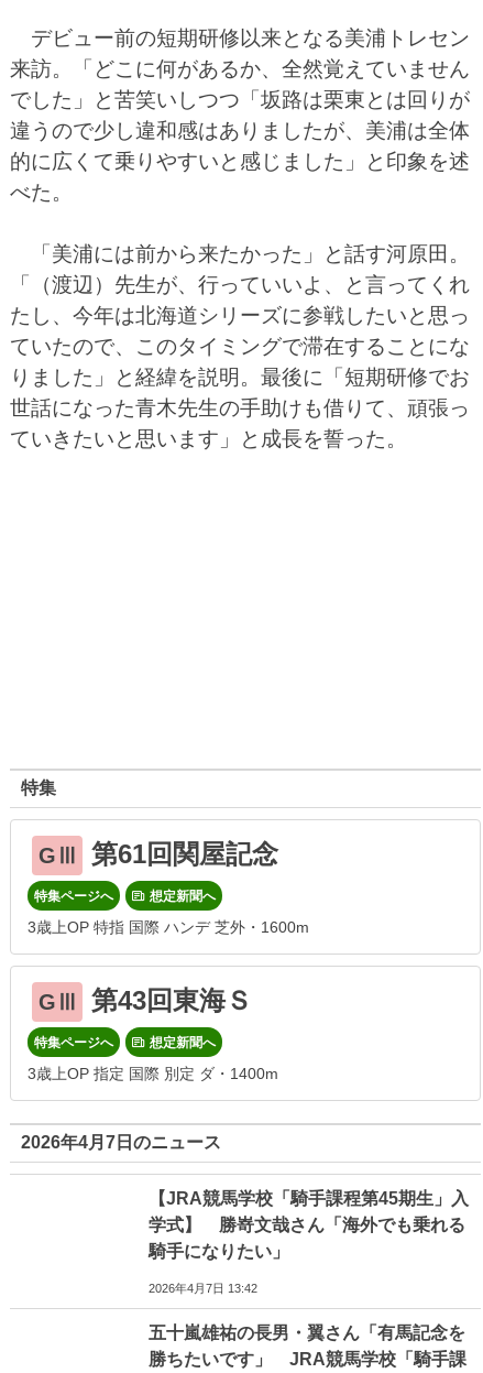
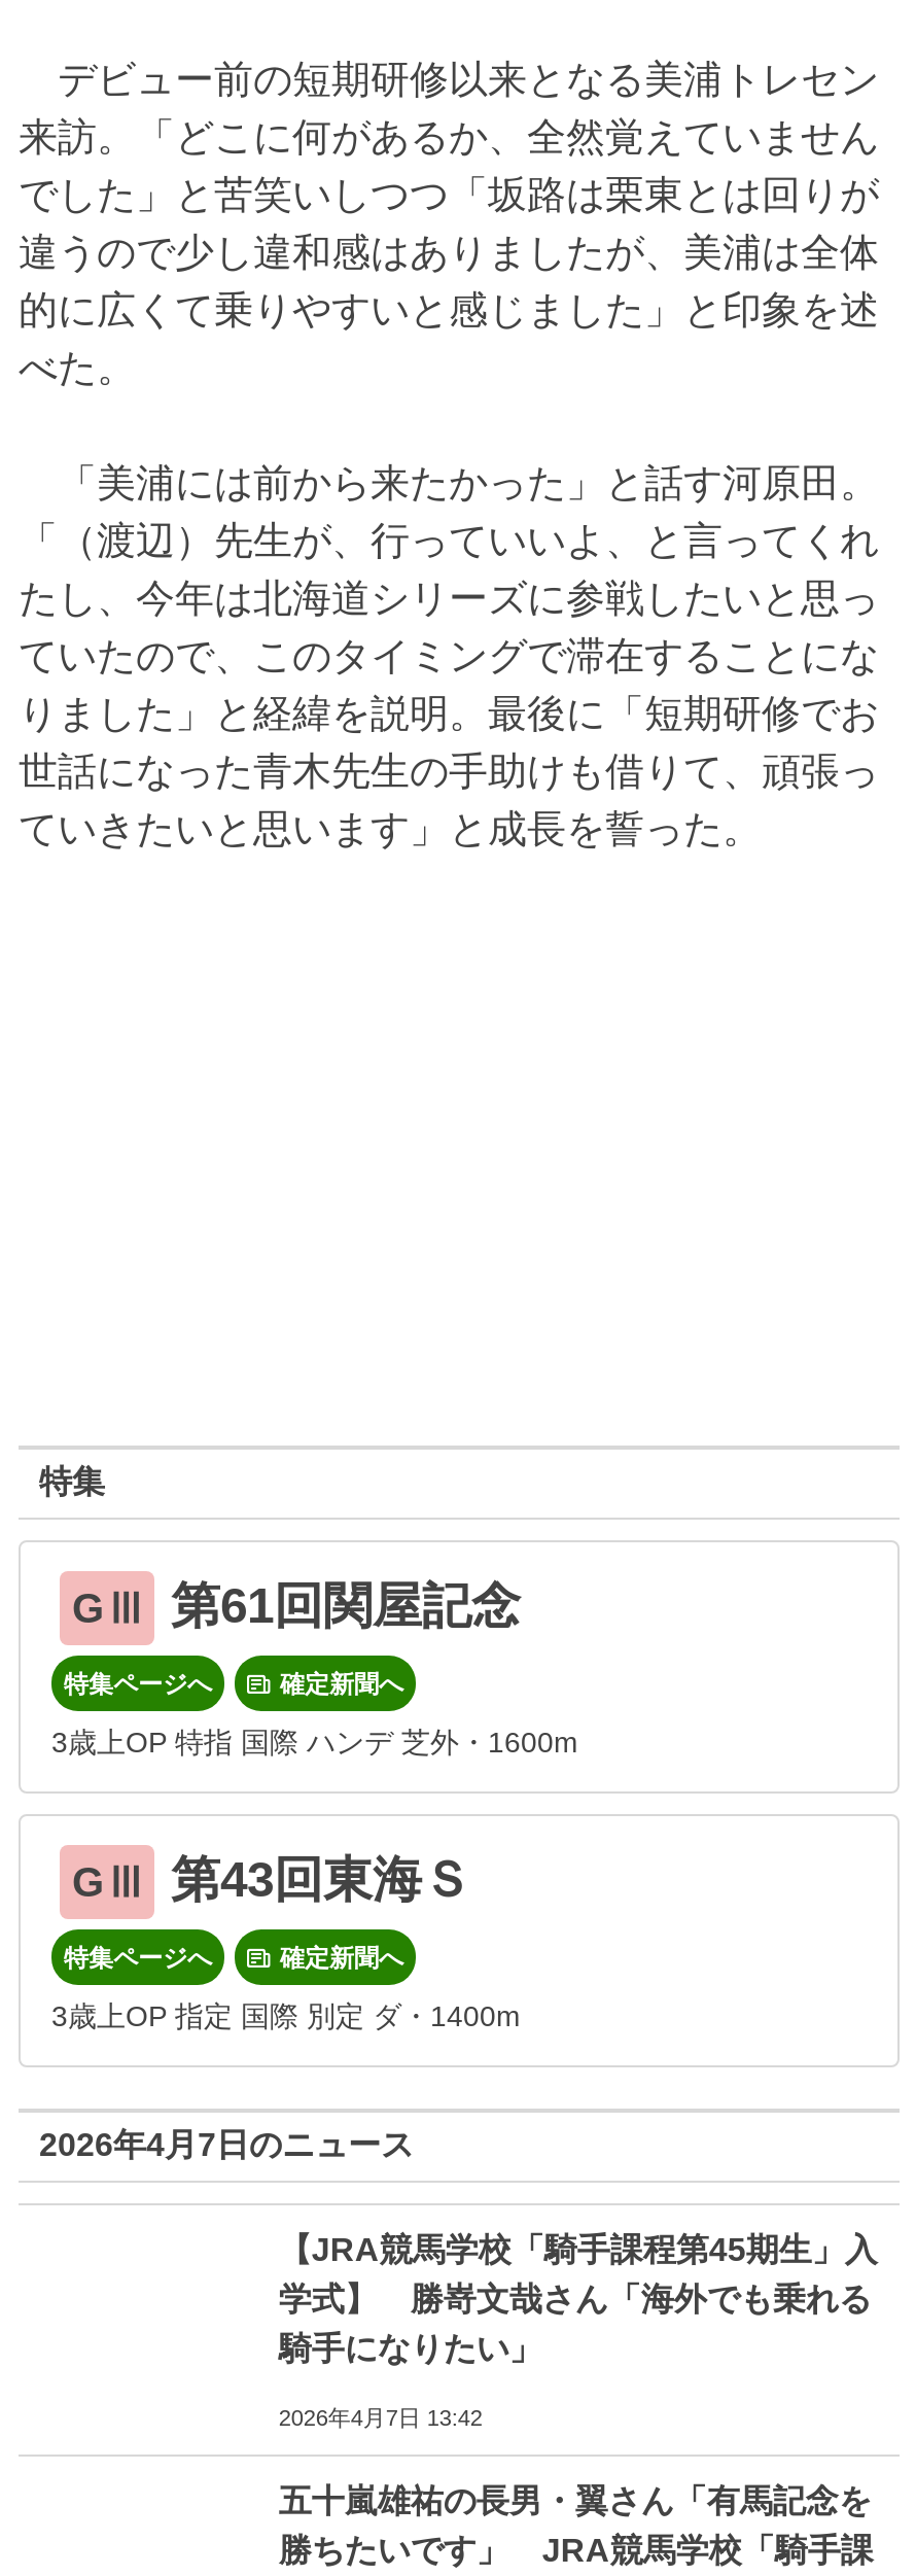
[150,888,216,903] 想定新聞へ -> [280,1669,403,1698] 確定新聞へ
[150,1034,216,1050] 想定新聞へ -> [280,1943,403,1972] 確定新聞へ

